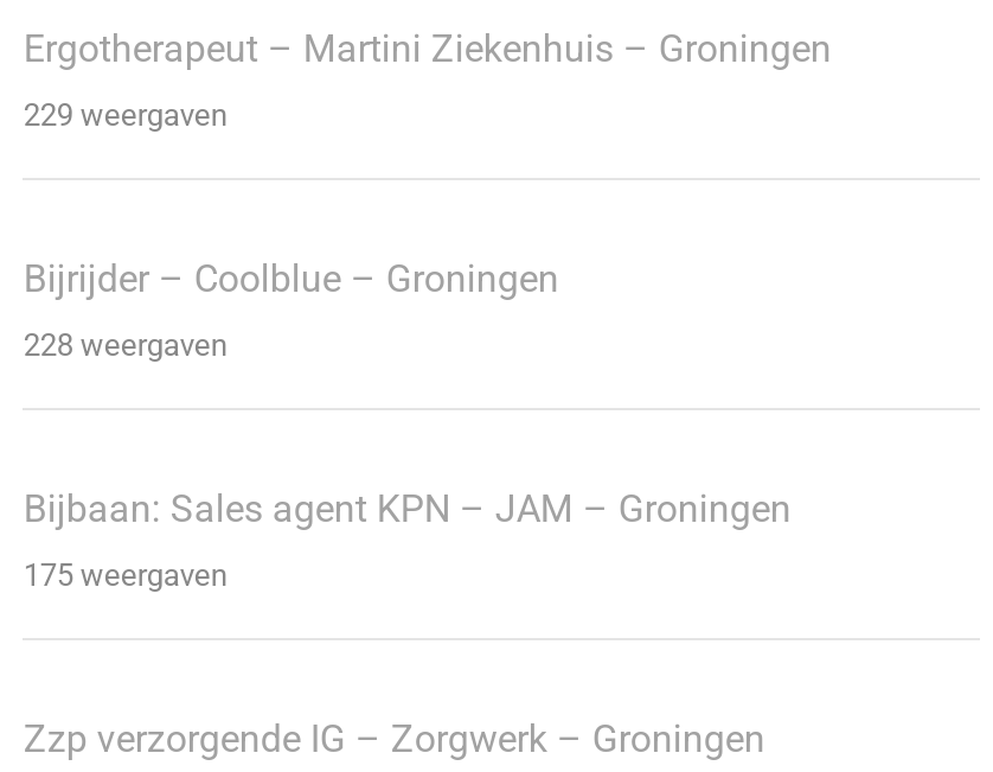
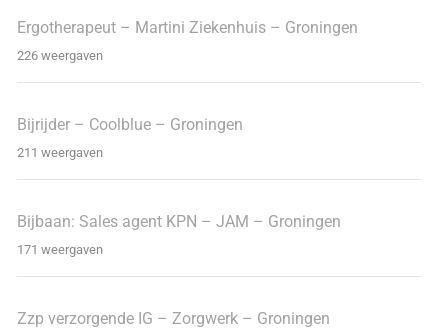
[23,98,227,133] 229 weergaven -> [17,48,103,63] 226 weergaven
[23,328,227,363] 228 weergaven -> [17,145,103,160] 211 weergaven
[23,558,227,593] 175 weergaven -> [17,242,103,257] 171 weergaven

